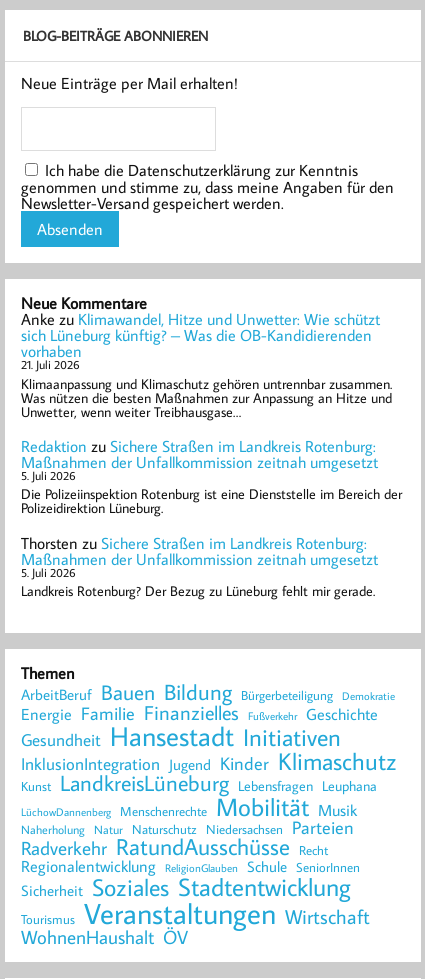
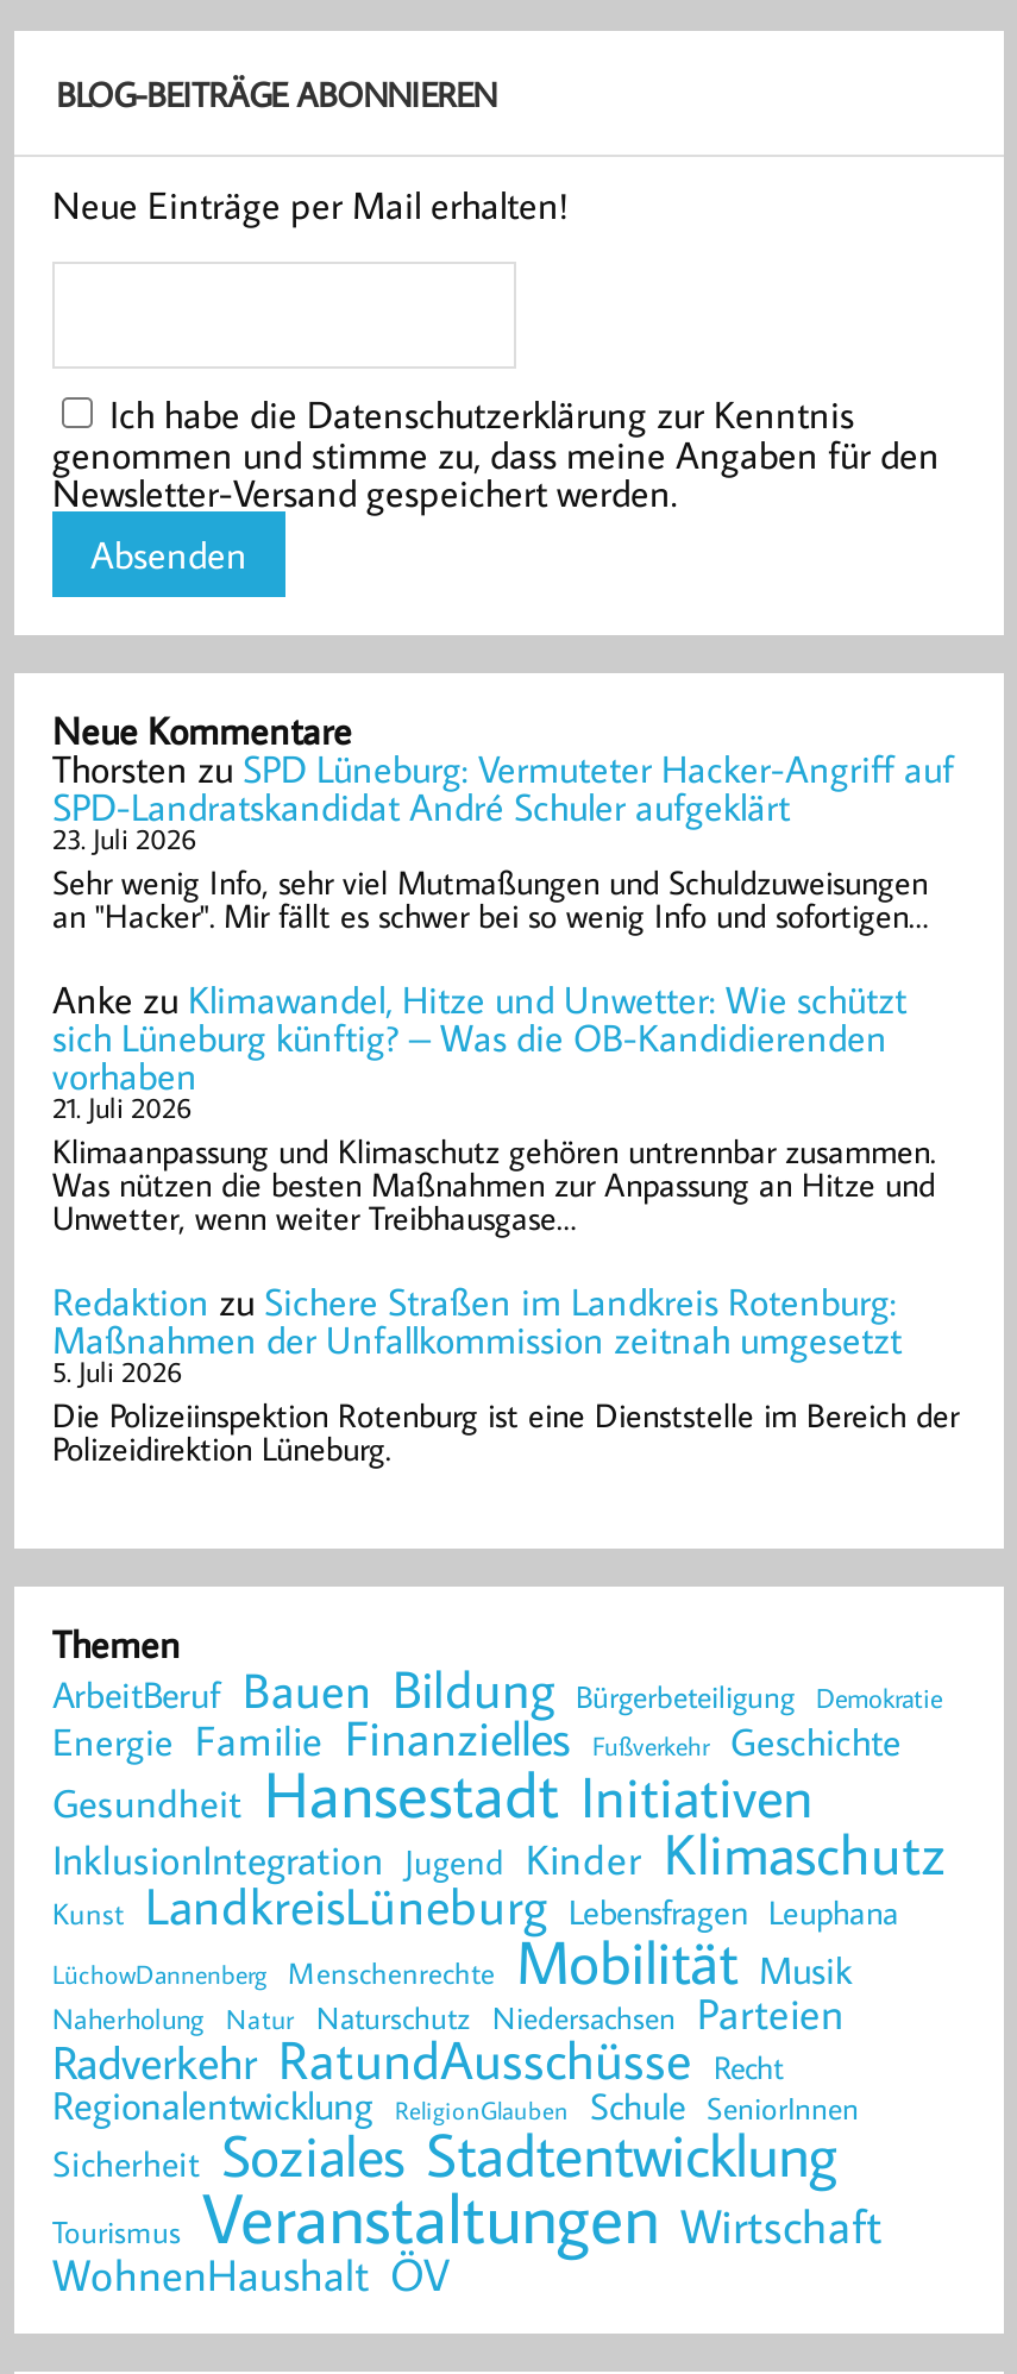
none -> [52,746,954,938] ThorstenzuSPD Lüneburg: Vermuteter Hacker-Angriff auf | SPD-Landratskandidat André Schuler aufgeklärt | 23. Juli 2026 | Sehr wenig Info, sehr viel Mutmaßungen und Schuldzuweisungen | an "Hacker". Mir fällt es schwer bei so wenig Info und sofortigen…
moved [21,309,402,517] -> [52,976,959,1470]: Anke zu Klimawandel, Hitze und Unwetter: Wie schützt | sich Lüneburg künftig? – Was die OB-Kandidierenden | vorhaben | ... | Die Polizeiinspektion Rotenburg ist eine Dienststelle im Bereich der | Polizeidirektion Lüneburg.
[21,533,378,600] Thorsten zu Sichere Straßen im Landkreis Rotenburg: | Maßnahmen der Unfallkommission zeitnah umgesetzt | 5. Juli 2026 | Landkreis Rotenburg? Der Bezug zu Lüneburg fehlt mir gerade. -> none

